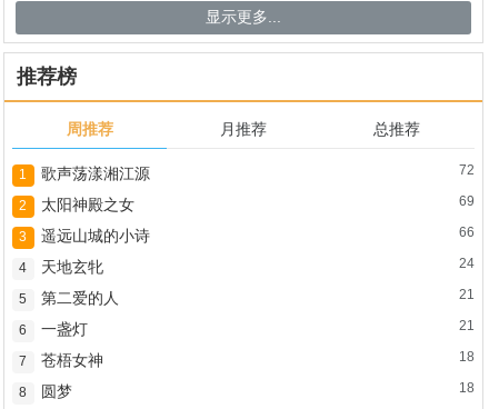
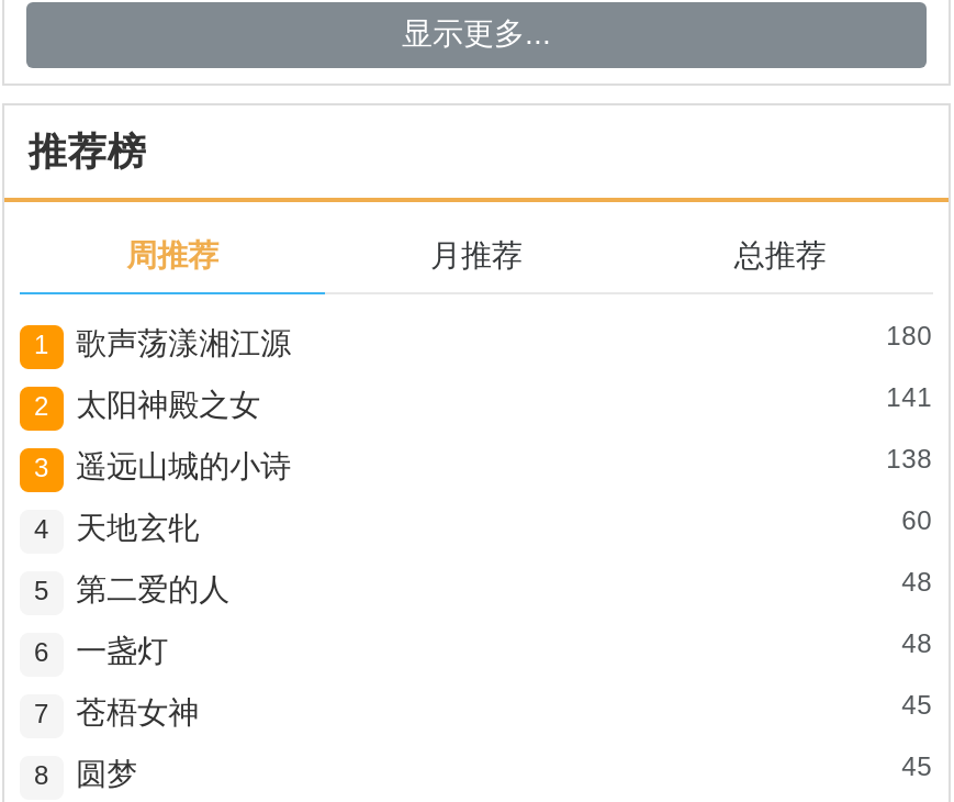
[459,163,474,178] 72 -> [886,322,932,352] 180
[459,194,474,209] 69 -> [886,383,932,414] 141
[459,225,474,241] 66 -> [886,445,932,475] 138
[459,256,474,272] 24 -> [902,506,932,537] 60
[459,287,474,303] 21 -> [902,568,932,599] 48
[459,318,474,334] 21 -> [902,629,932,660] 48
[459,349,474,365] 18 -> [902,691,932,722] 45
[459,381,474,396] 18 -> [902,752,932,783] 45

